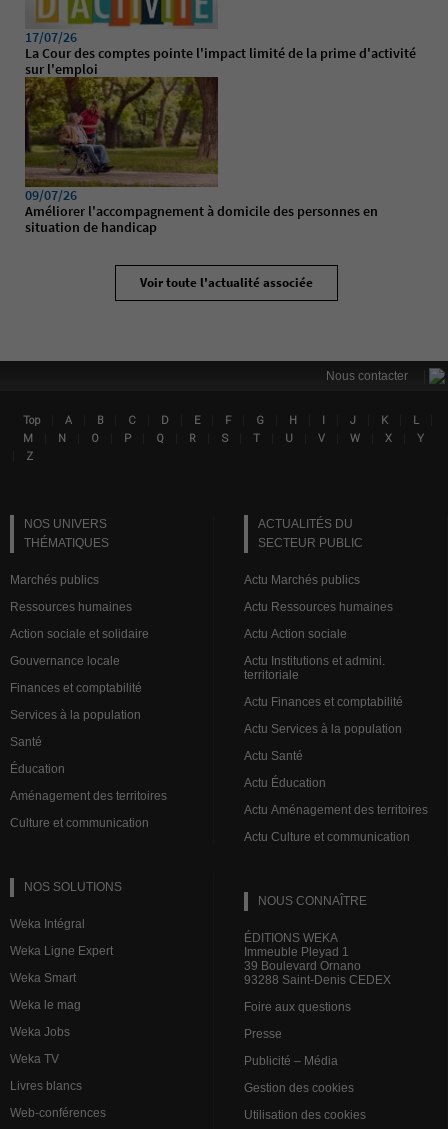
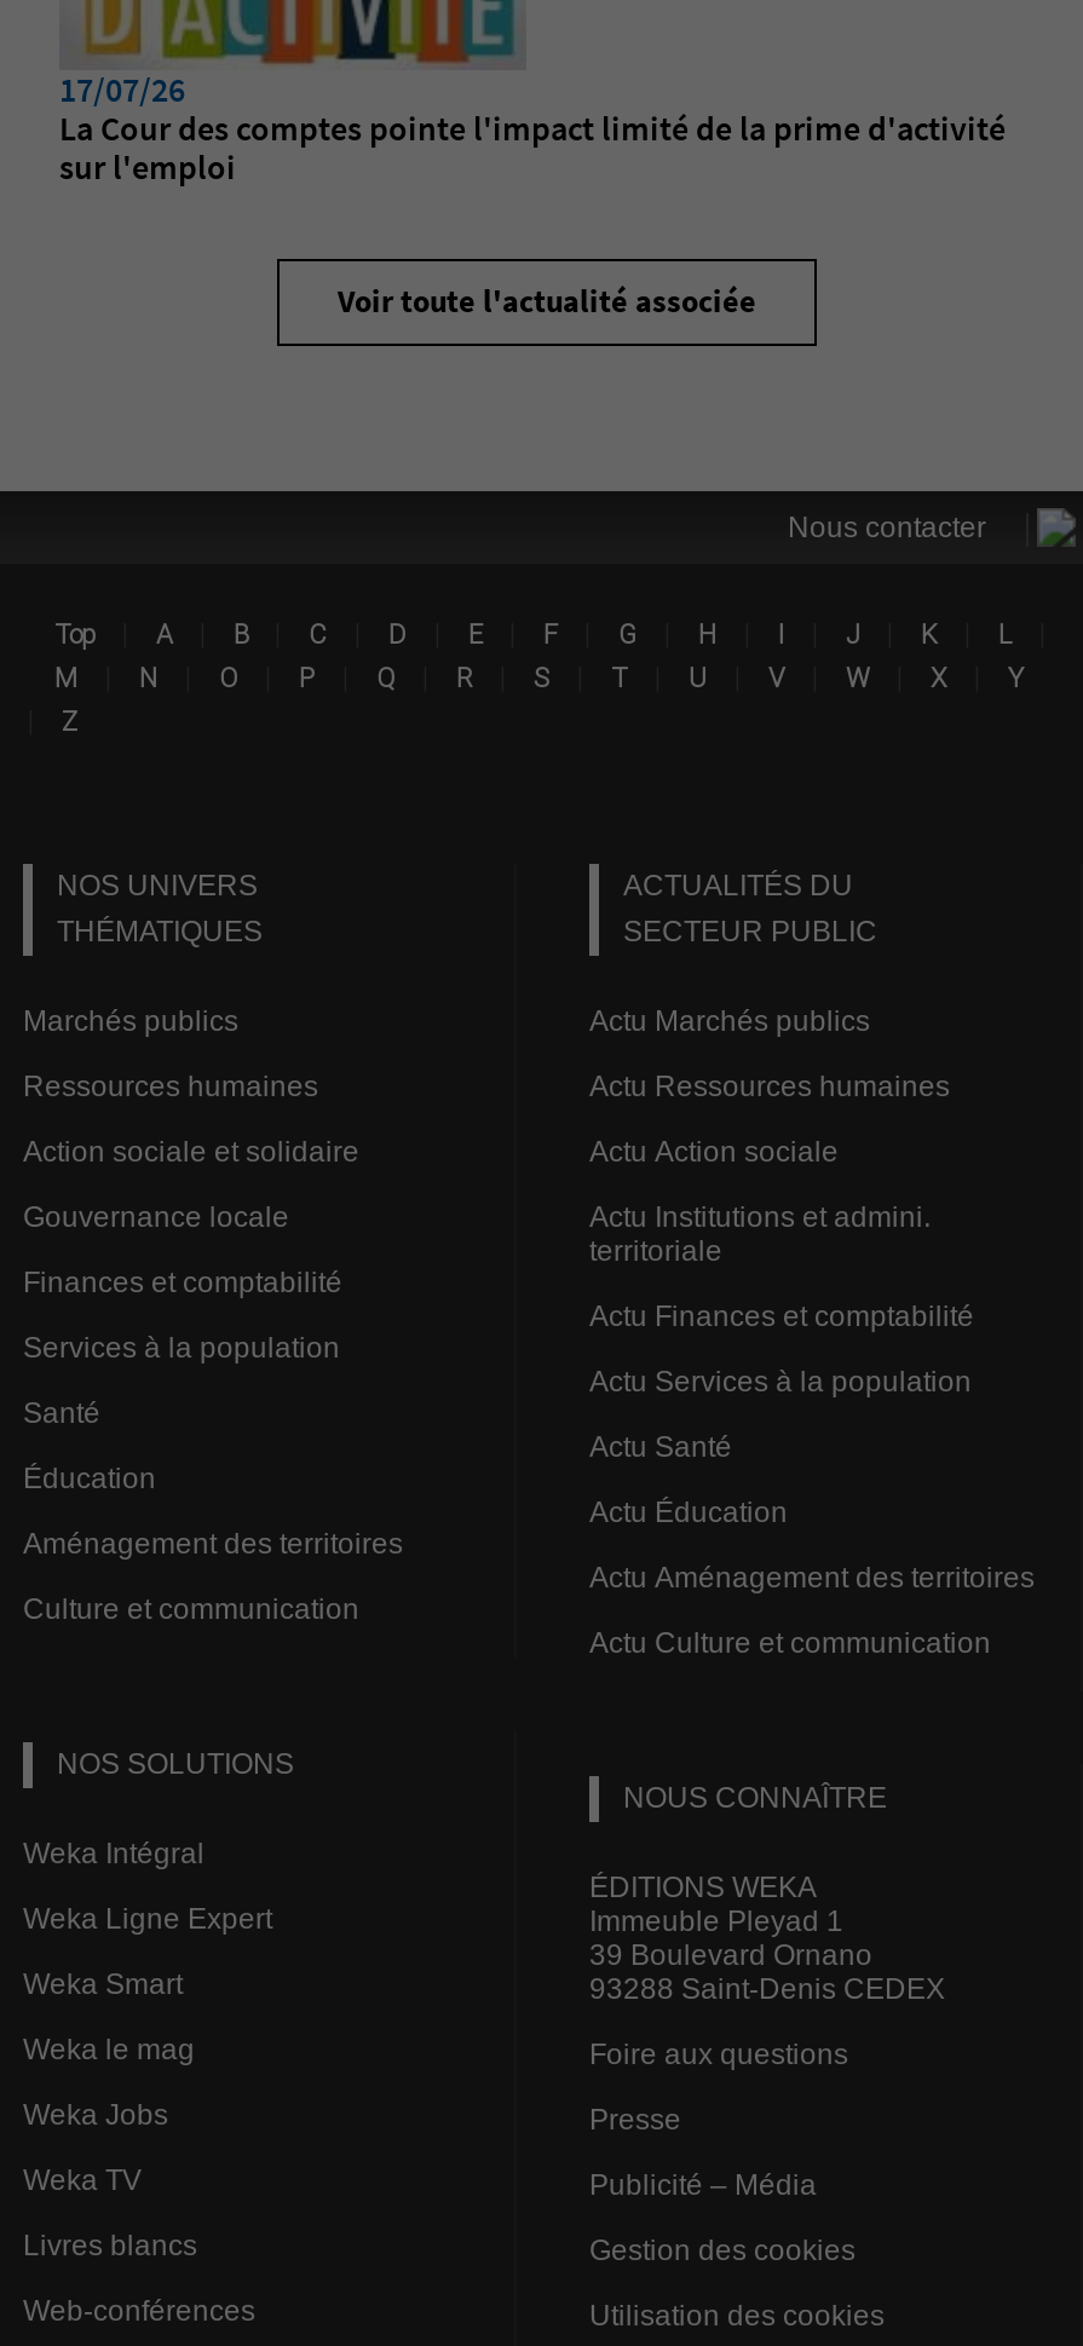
[24,76,378,236] [image] | 09/07/26 | Améliorer l'accompagnement à domicile des personnes en | situation de handicap -> none

